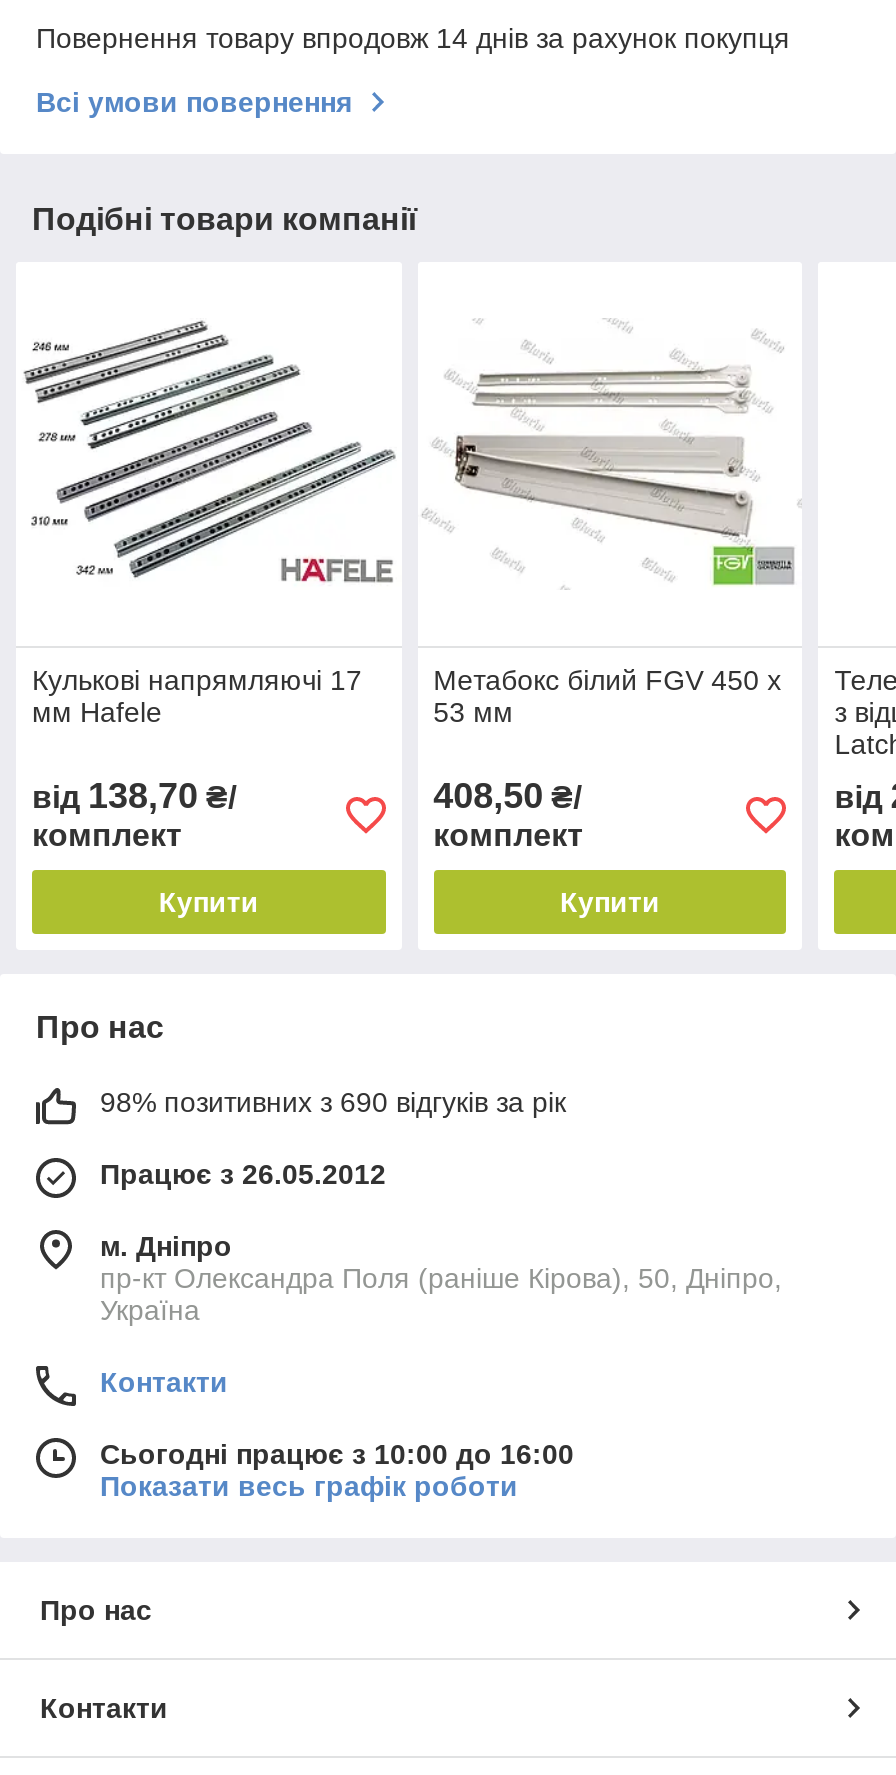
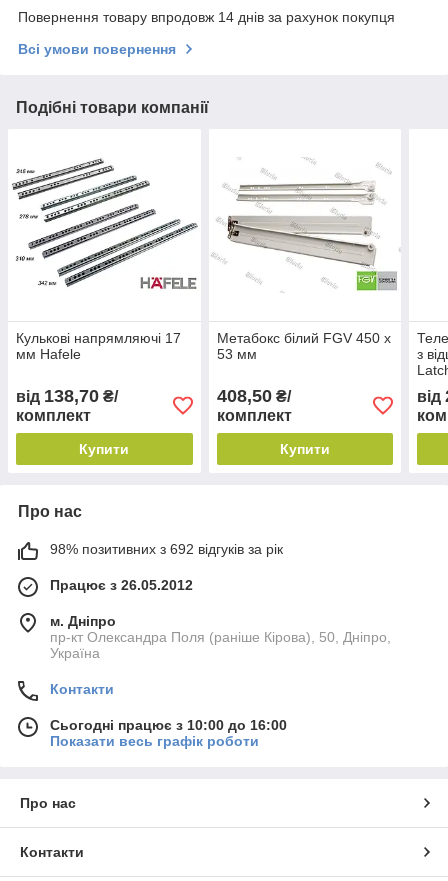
[100,1087,566,1119] 98% позитивних з 690 відгуків за рік -> [50,541,283,557] 98% позитивних з 692 відгуків за рік

